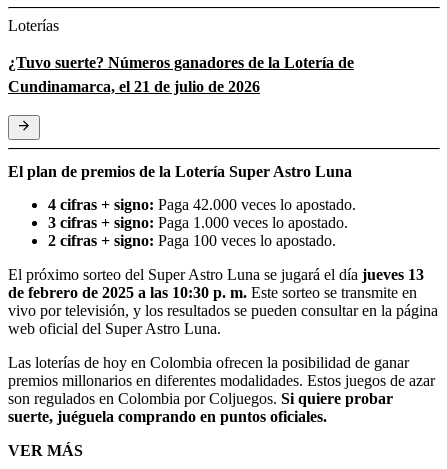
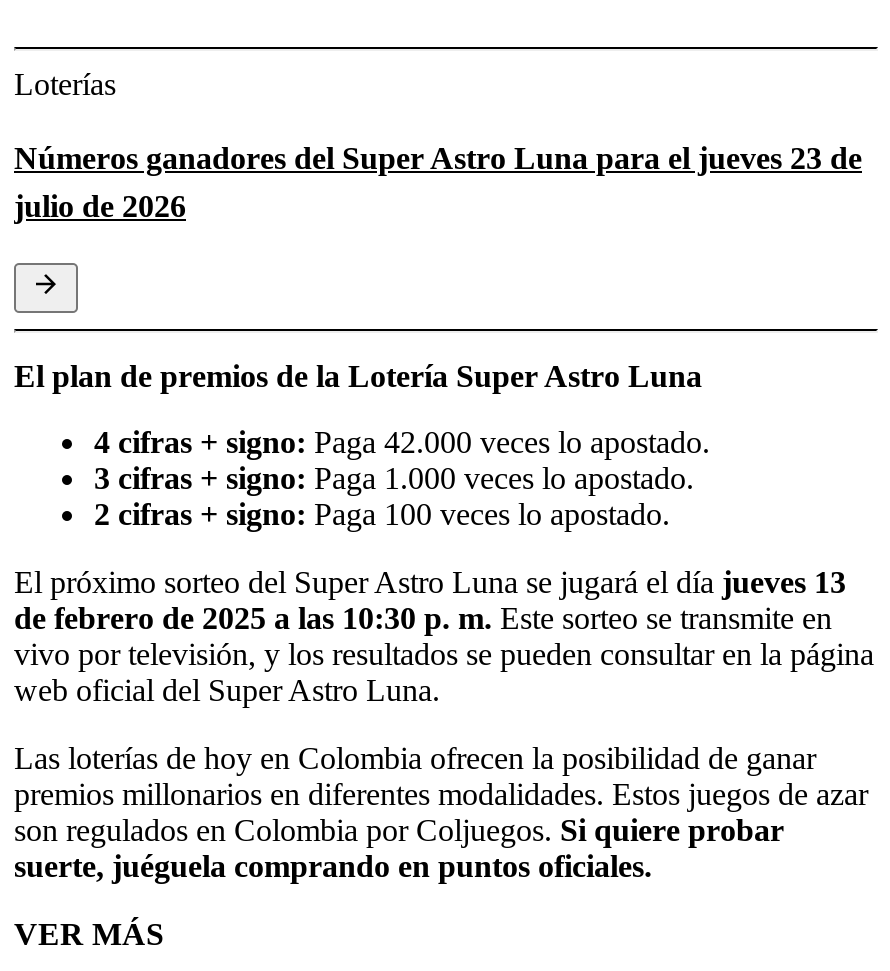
[8,54,354,95] ¿Tuvo suerte? Números ganadores de la Lotería de | Cundinamarca, el 21 de julio de 2026 -> [14,141,862,223] Números ganadores del Super Astro Luna para el jueves 23 de | julio de 2026

